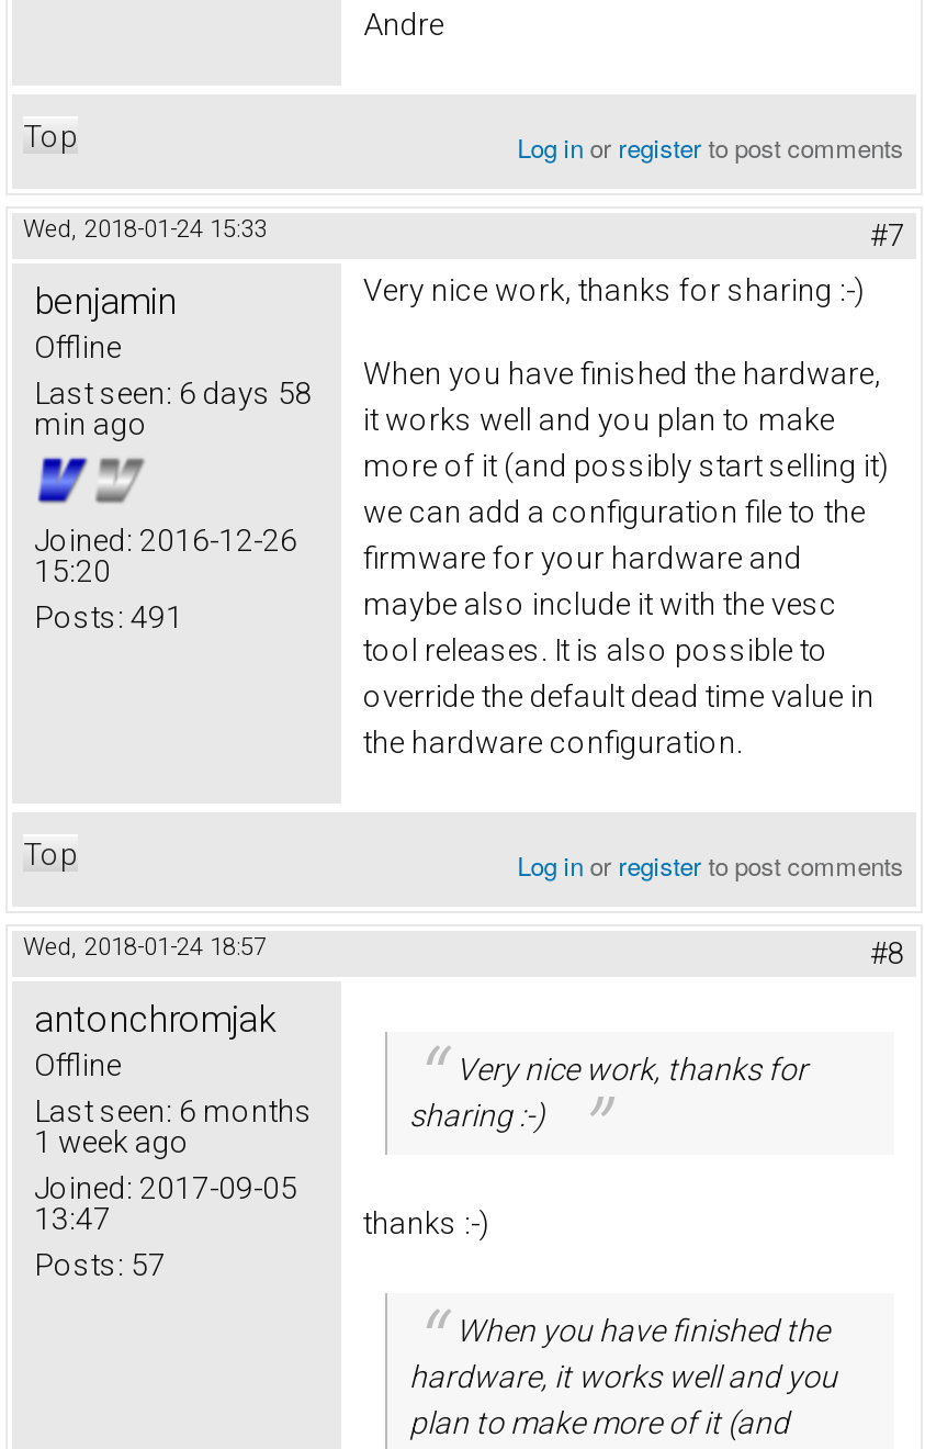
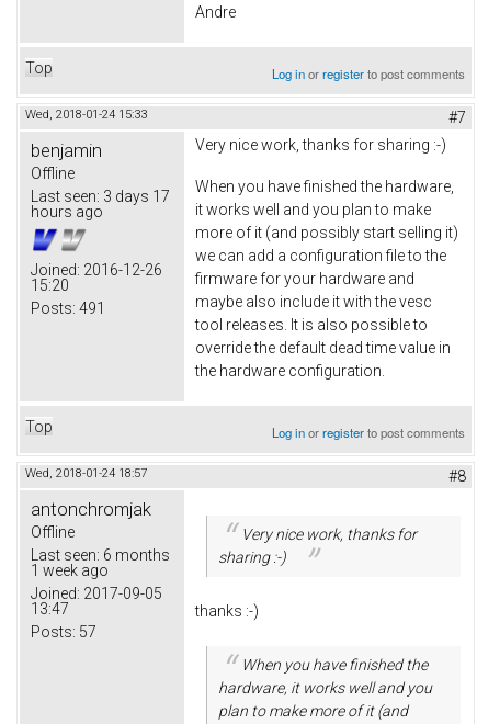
[34,375,313,410] Last seen: 6 days 58 -> [31,187,170,205] Last seen: 3 days 17
[34,406,148,441] min ago -> [31,203,103,220] hours ago

